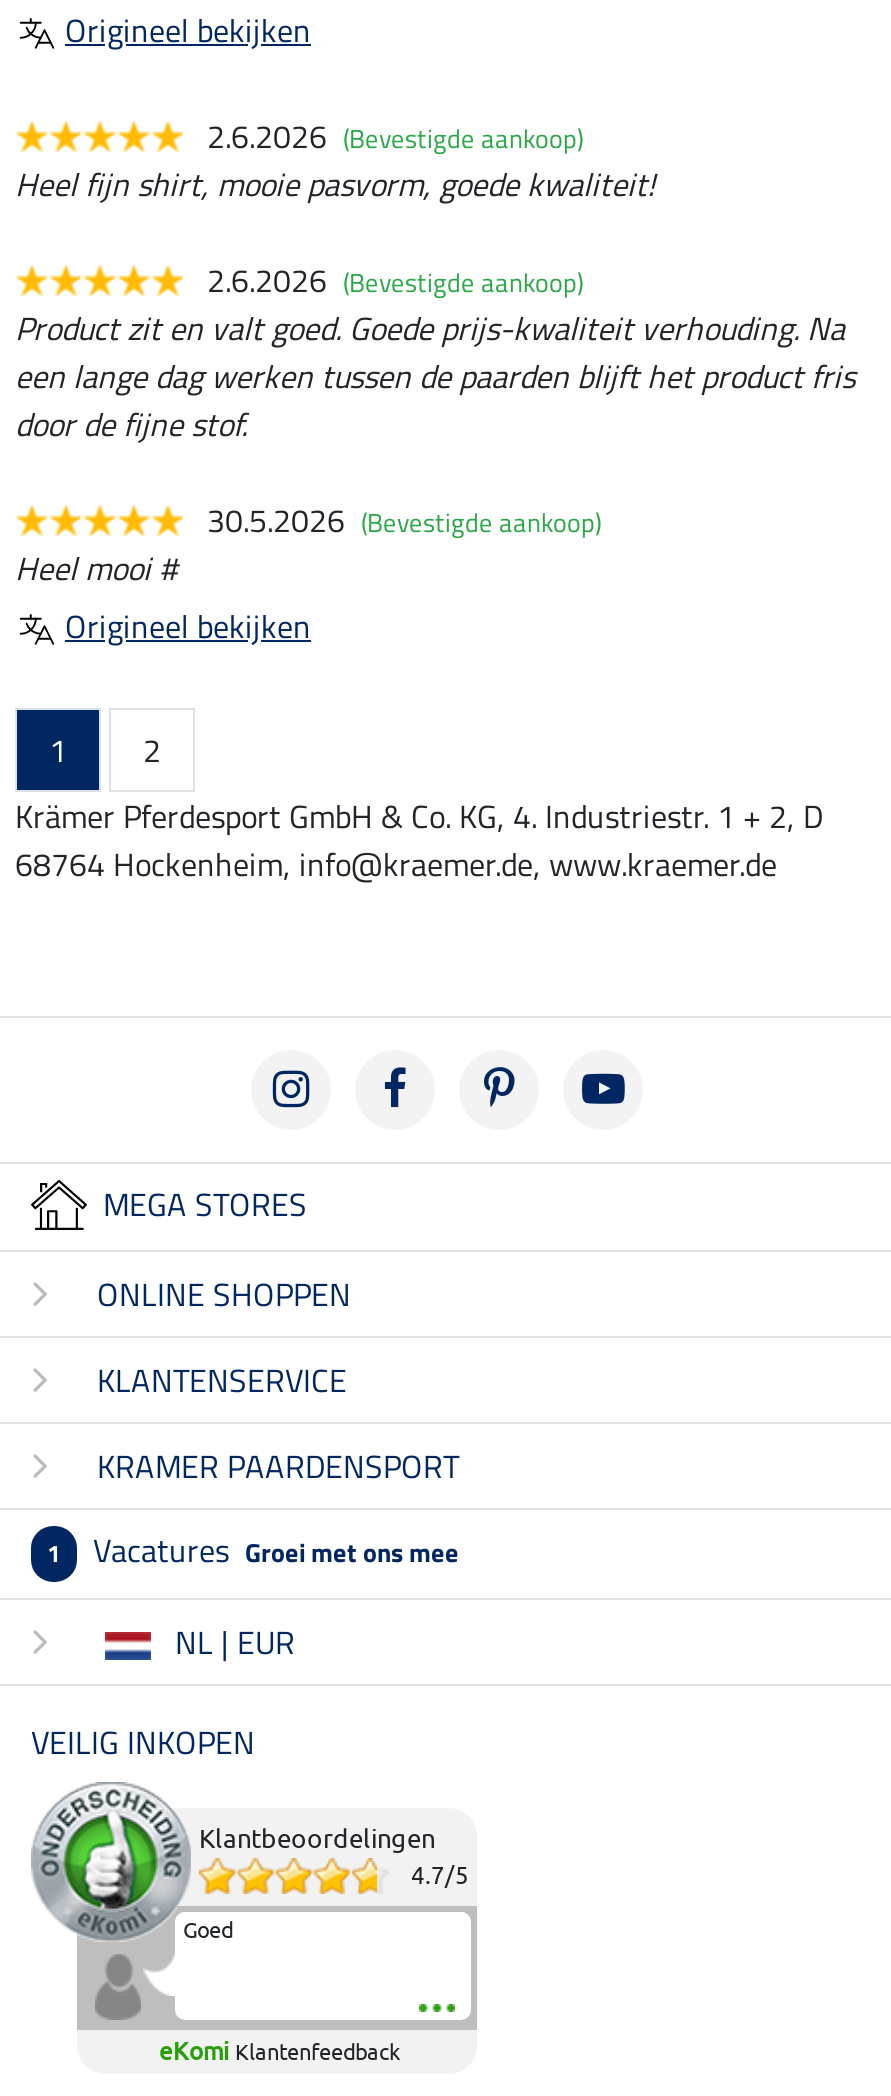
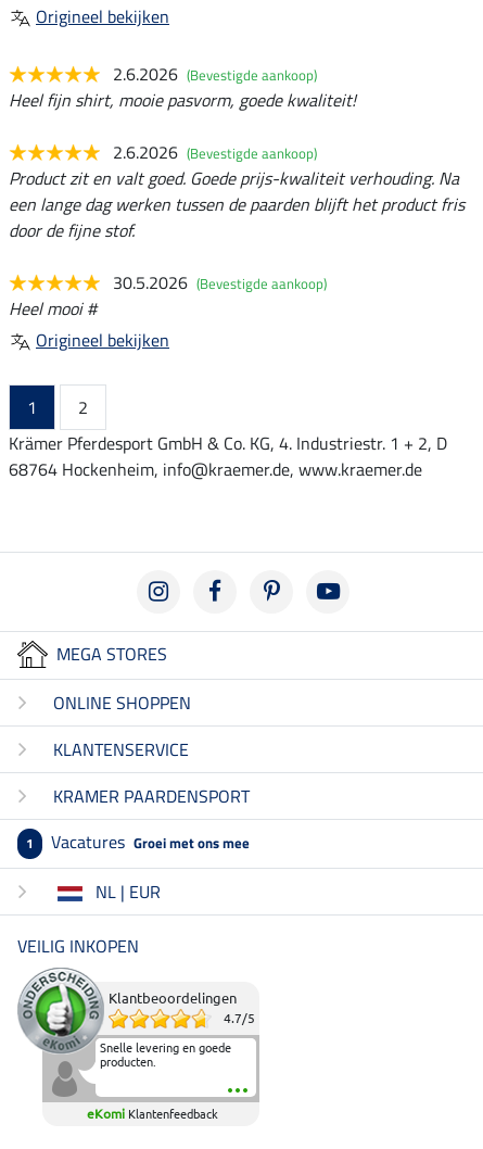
[183,1917,233,1941] Goed -> [100,1041,231,1068] Snelle levering en goede | producten.

